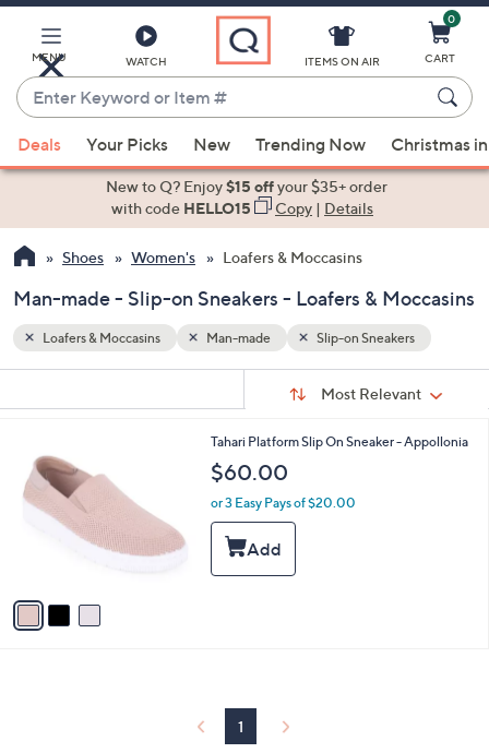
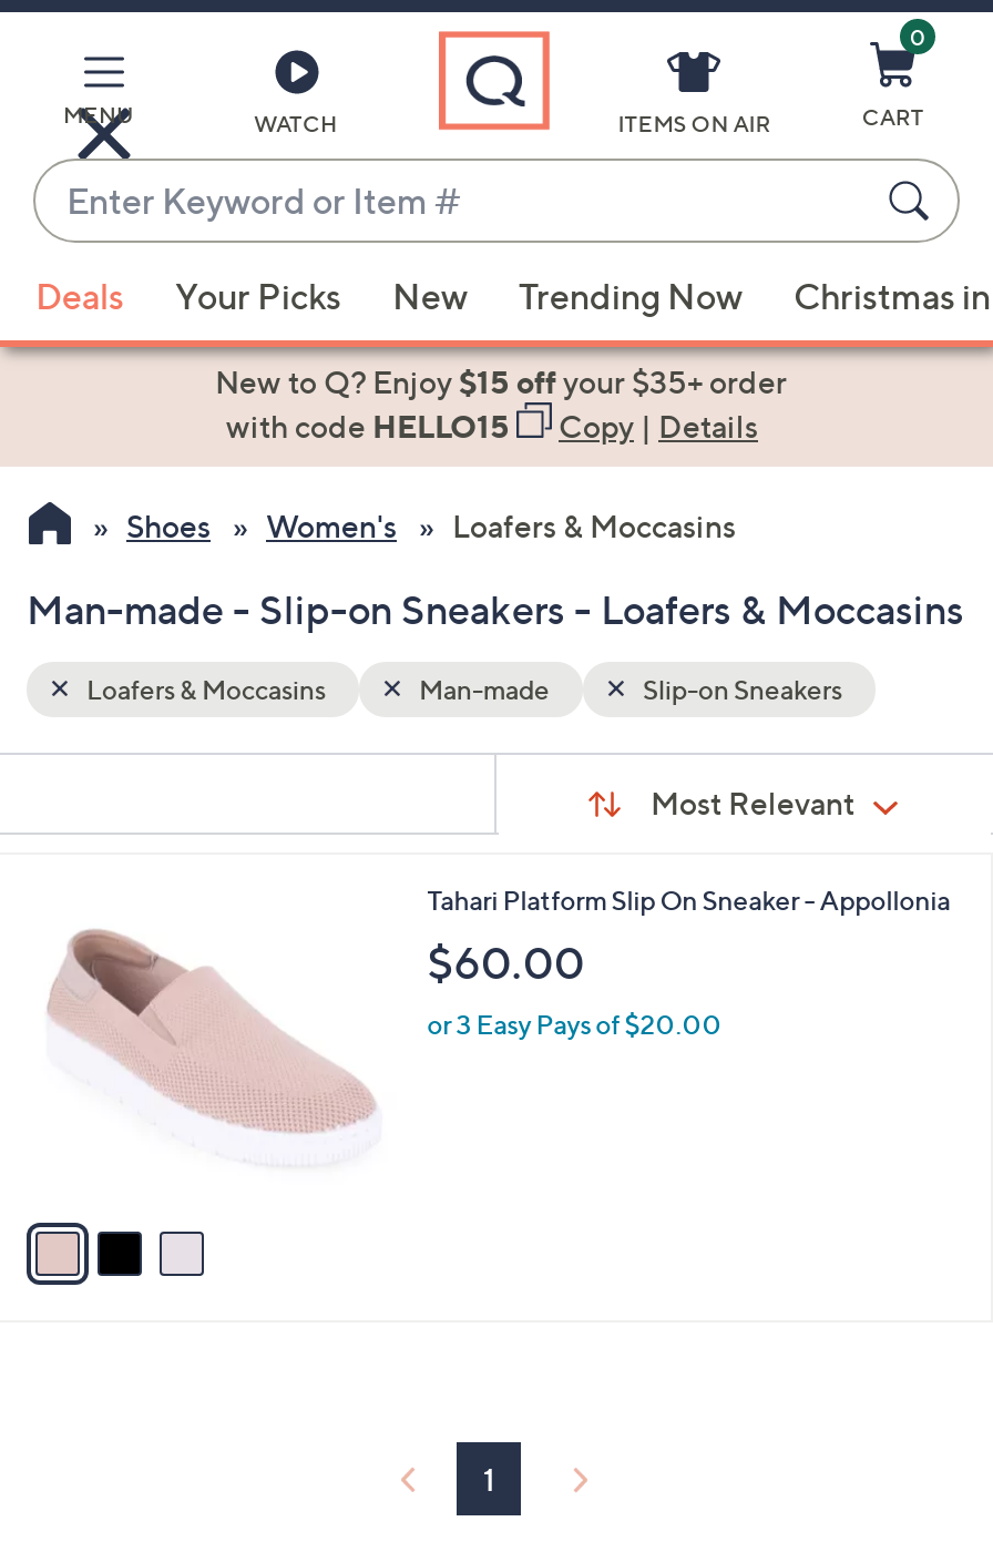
[210,521,297,577] [image] -> none

